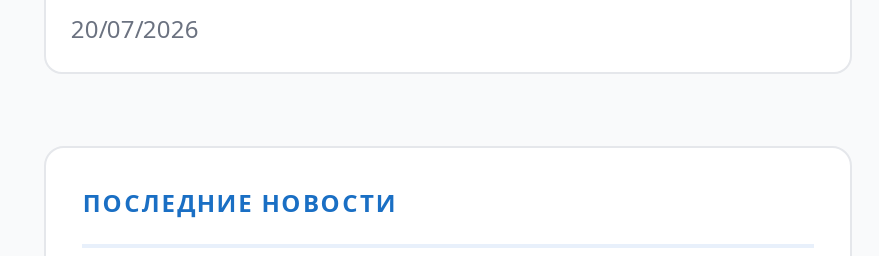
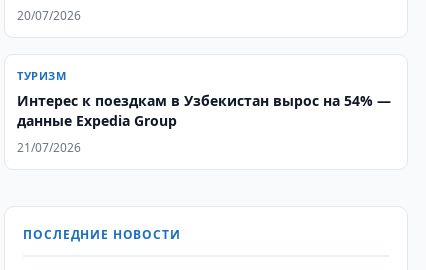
none -> [17,68,391,156] ТУРИЗМ | Интерес к поездкам в Узбекистан вырос на 54% — | данные Expedia Group | 21/07/2026

